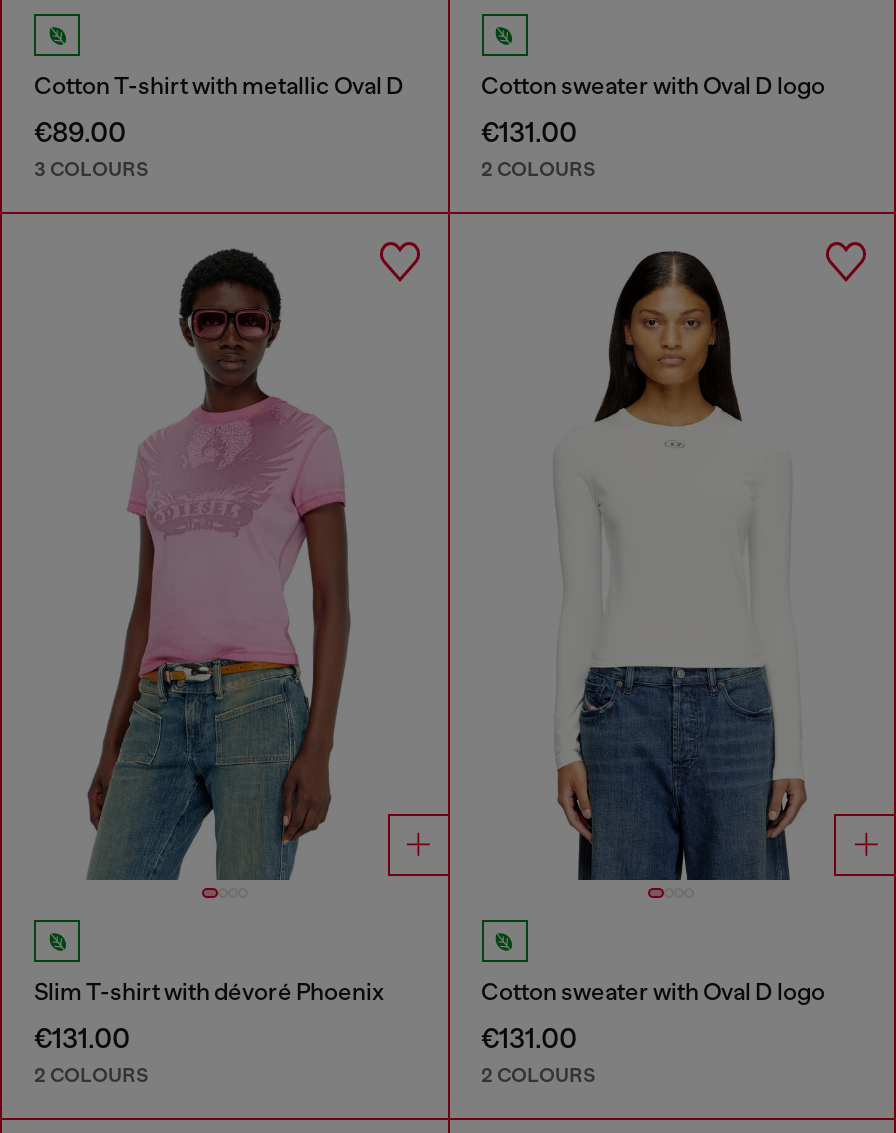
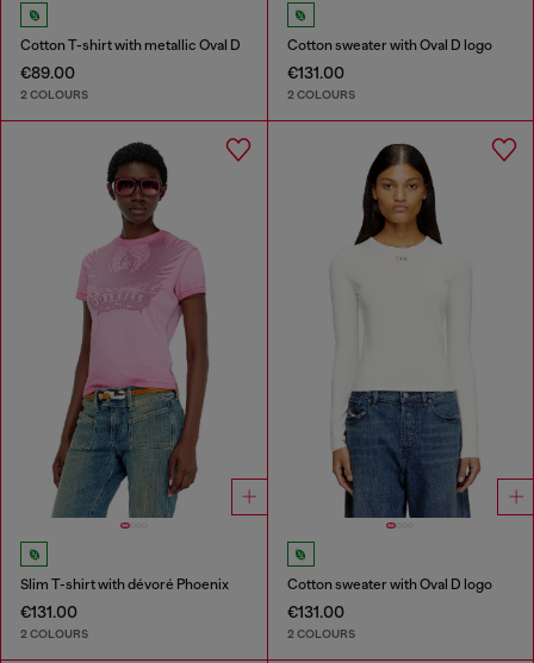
[34,155,148,181] 3 COLOURS -> [20,86,88,102] 2 COLOURS

